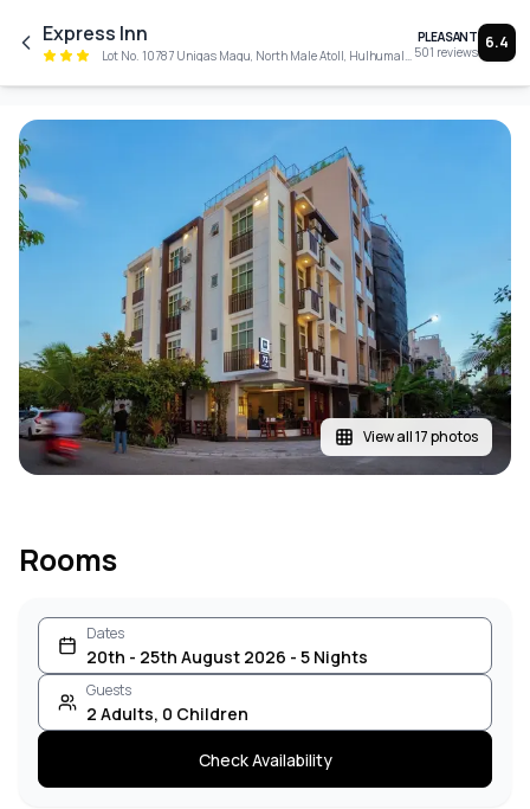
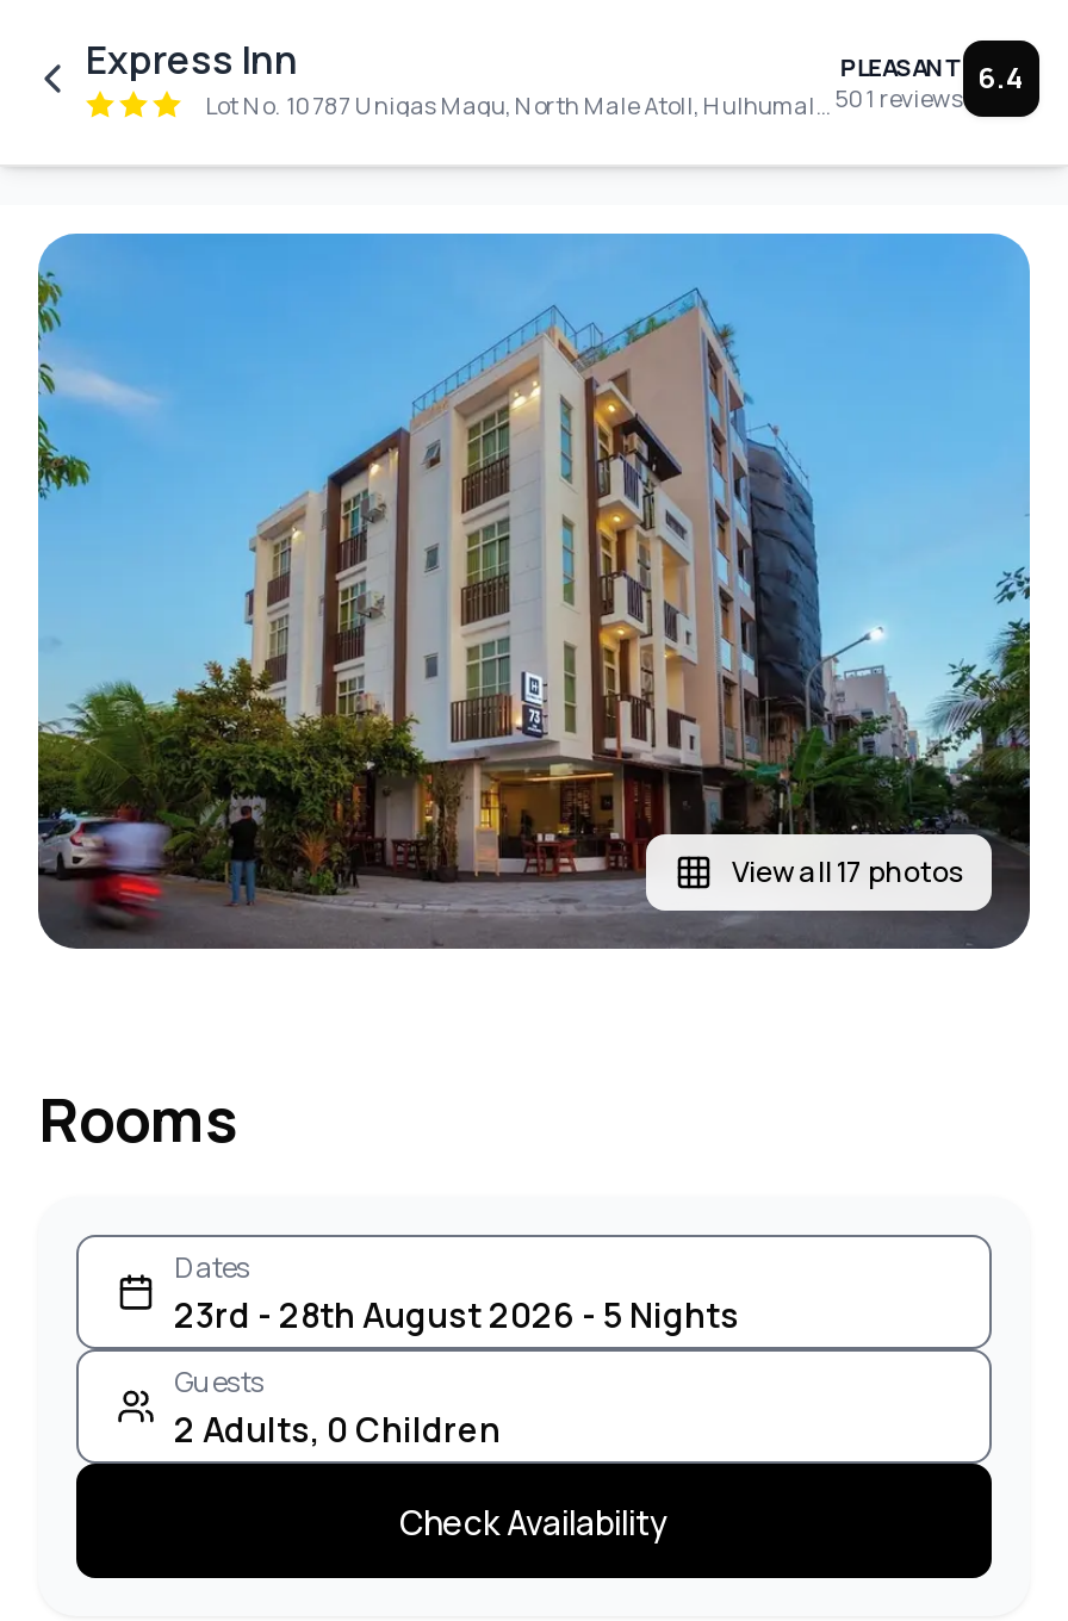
[86,645,368,667] 20th - 25th August 2026 - 5 Nights -> [174,1291,739,1336] 23rd - 28th August 2026 - 5 Nights

